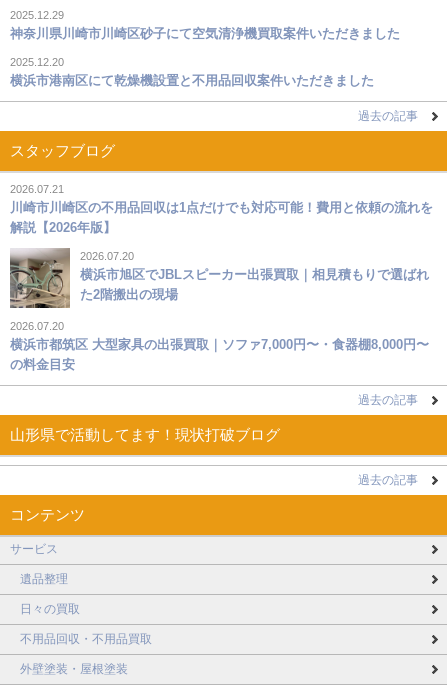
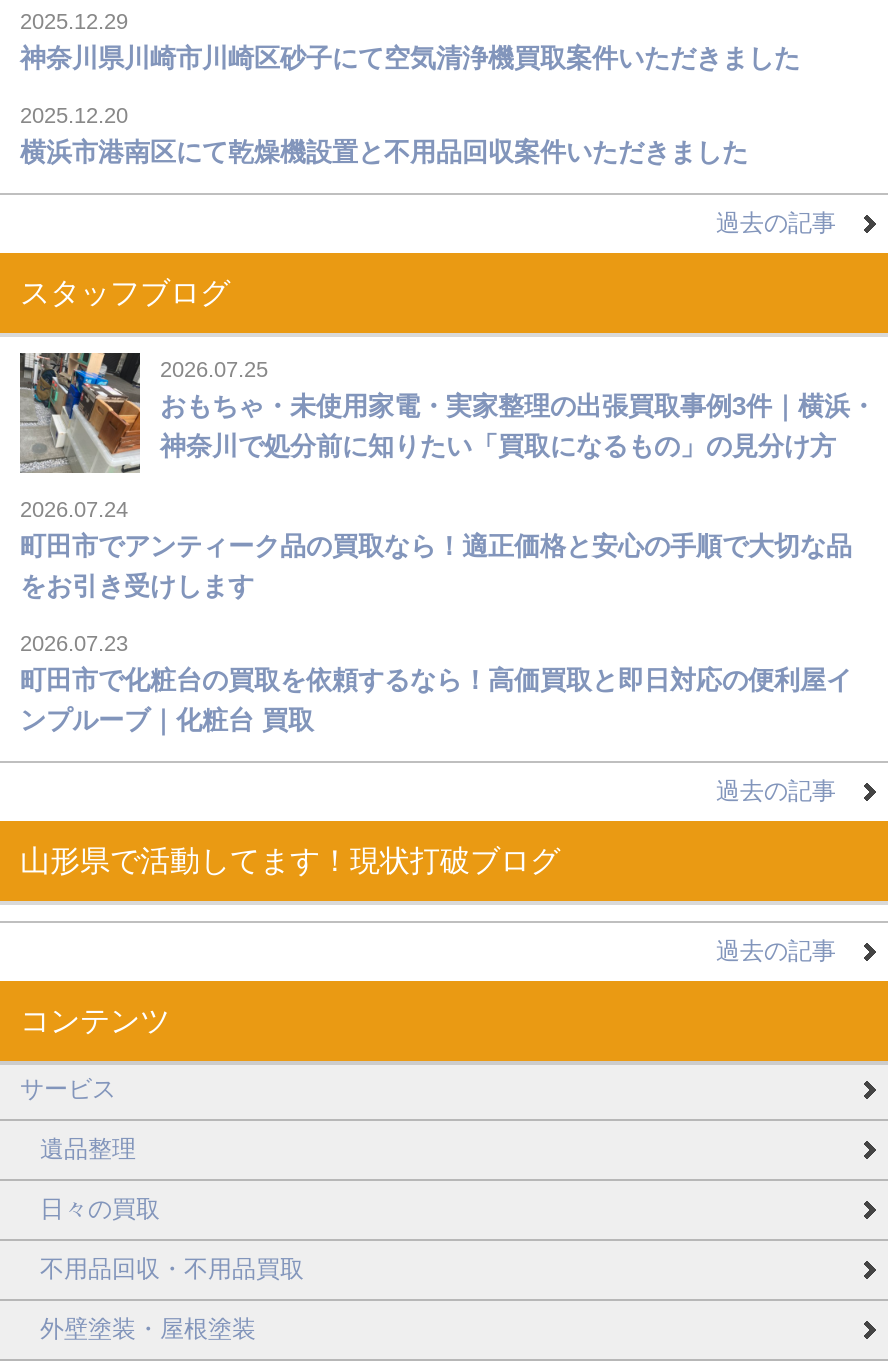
[10,183,433,235] 2026.07.21 | 川崎市川崎区の不用品回収は1点だけでも対応可能！費用と依頼の流れを | 解説【2026年版】 -> [160,357,876,461] 2026.07.25 | おもちゃ・未使用家電・実家整理の出張買取事例3件｜横浜・ | 神奈川で処分前に知りたい「買取になるもの」の見分け方
[80,250,429,302] 2026.07.20 | 横浜市旭区でJBLスピーカー出張買取｜相見積もりで選ばれ | た2階搬出の現場 -> [20,497,852,601] 2026.07.24 | 町田市でアンティーク品の買取なら！適正価格と安心の手順で大切な品 | をお引き受けします
[10,320,429,372] 2026.07.20 | 横浜市都筑区 大型家具の出張買取｜ソファ7,000円〜・食器棚8,000円〜 | の料金目安 -> [20,631,852,735] 2026.07.23 | 町田市で化粧台の買取を依頼するなら！高価買取と即日対応の便利屋イ | ンプルーブ｜化粧台 買取

